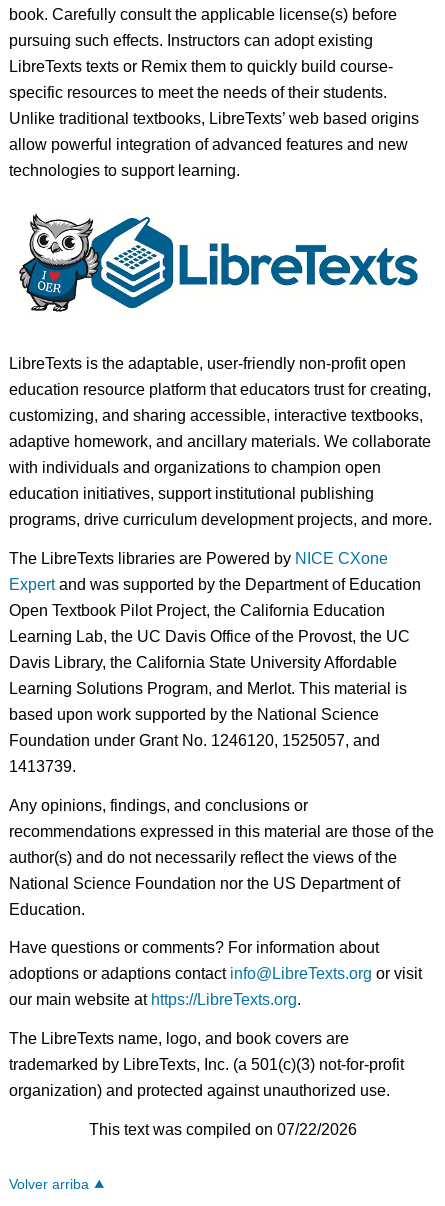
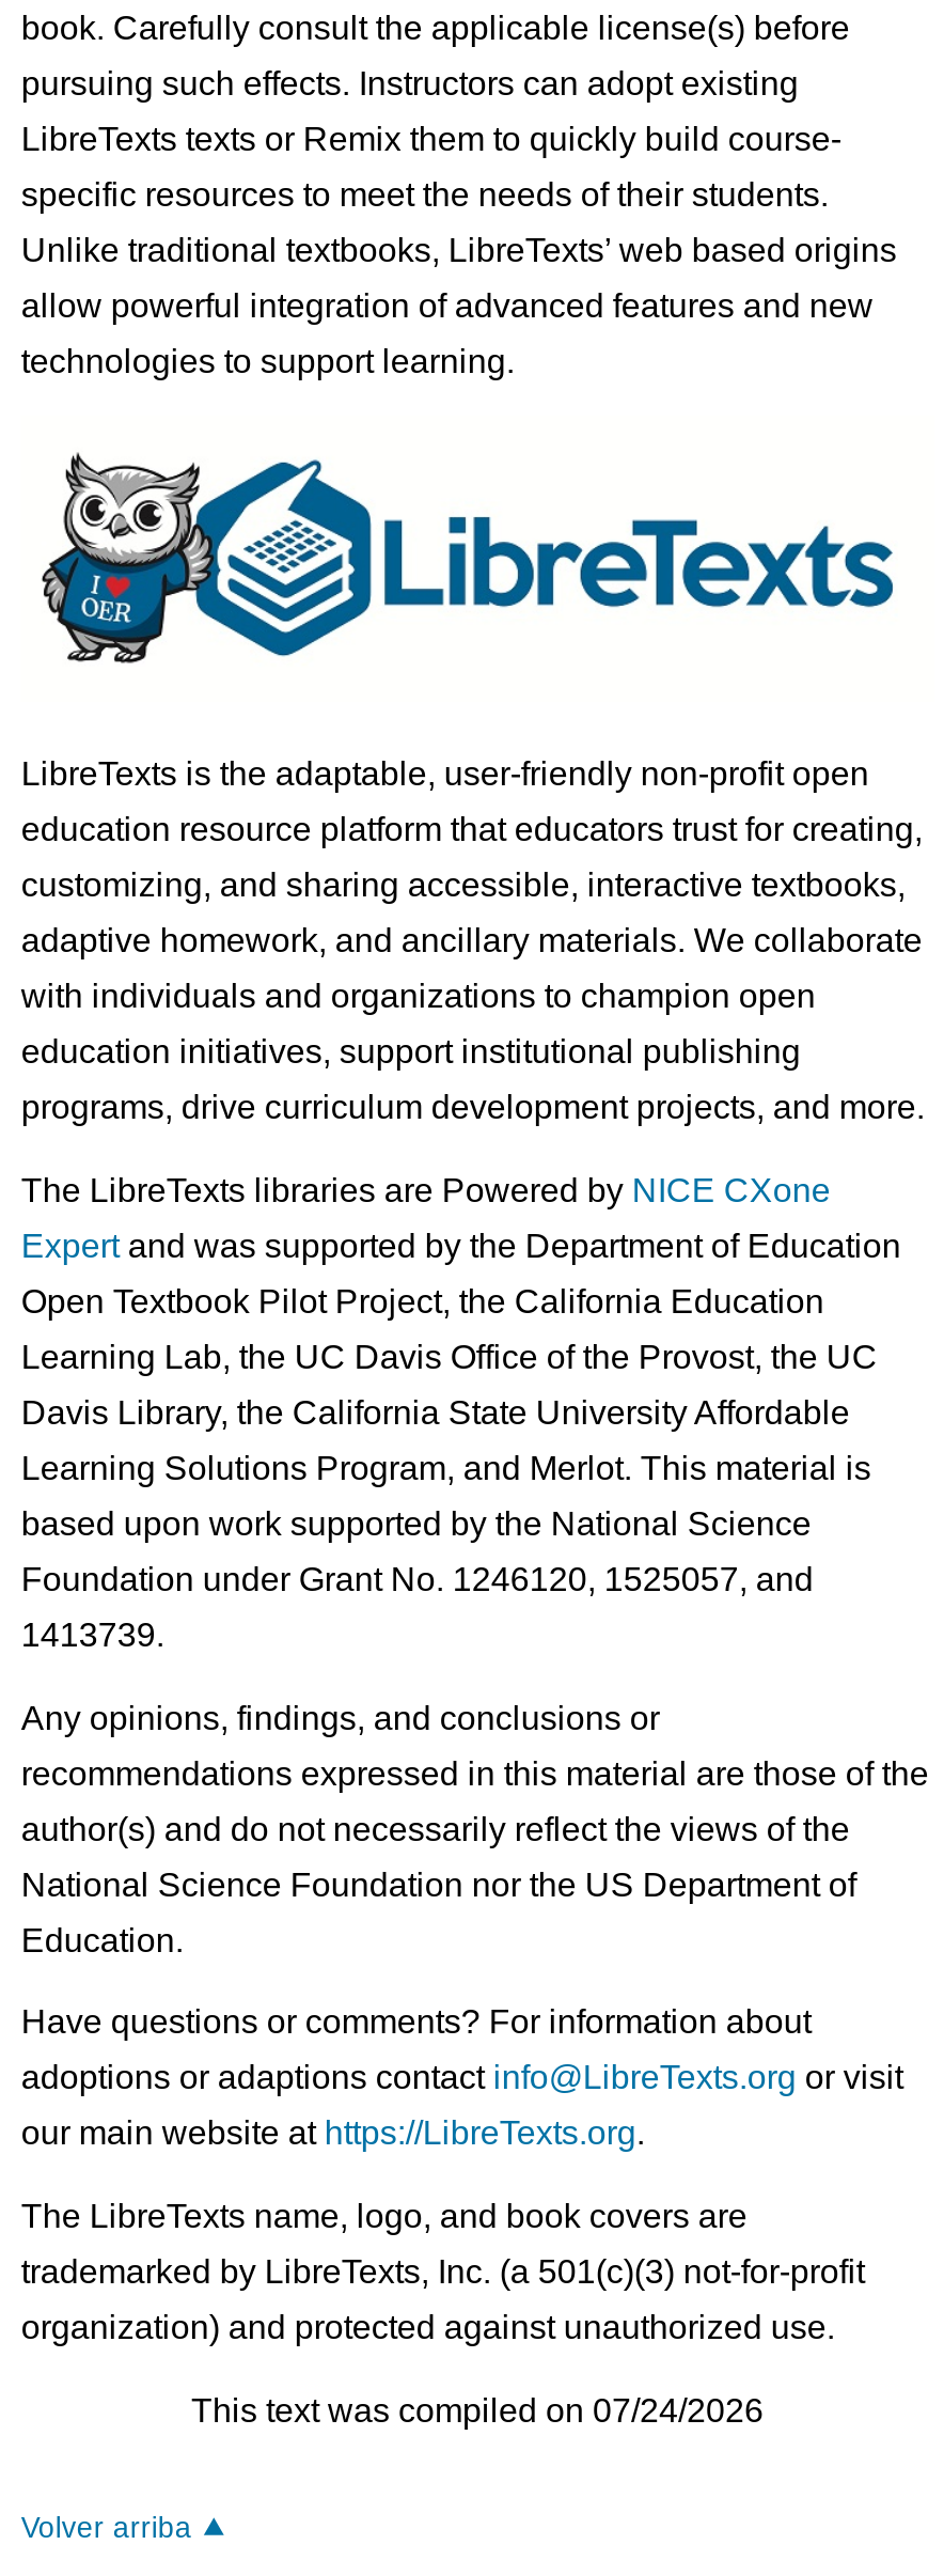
[89,1121,357,1138] This text was compiled on 07/22/2026 -> [191,2392,764,2429] This text was compiled on 07/24/2026

